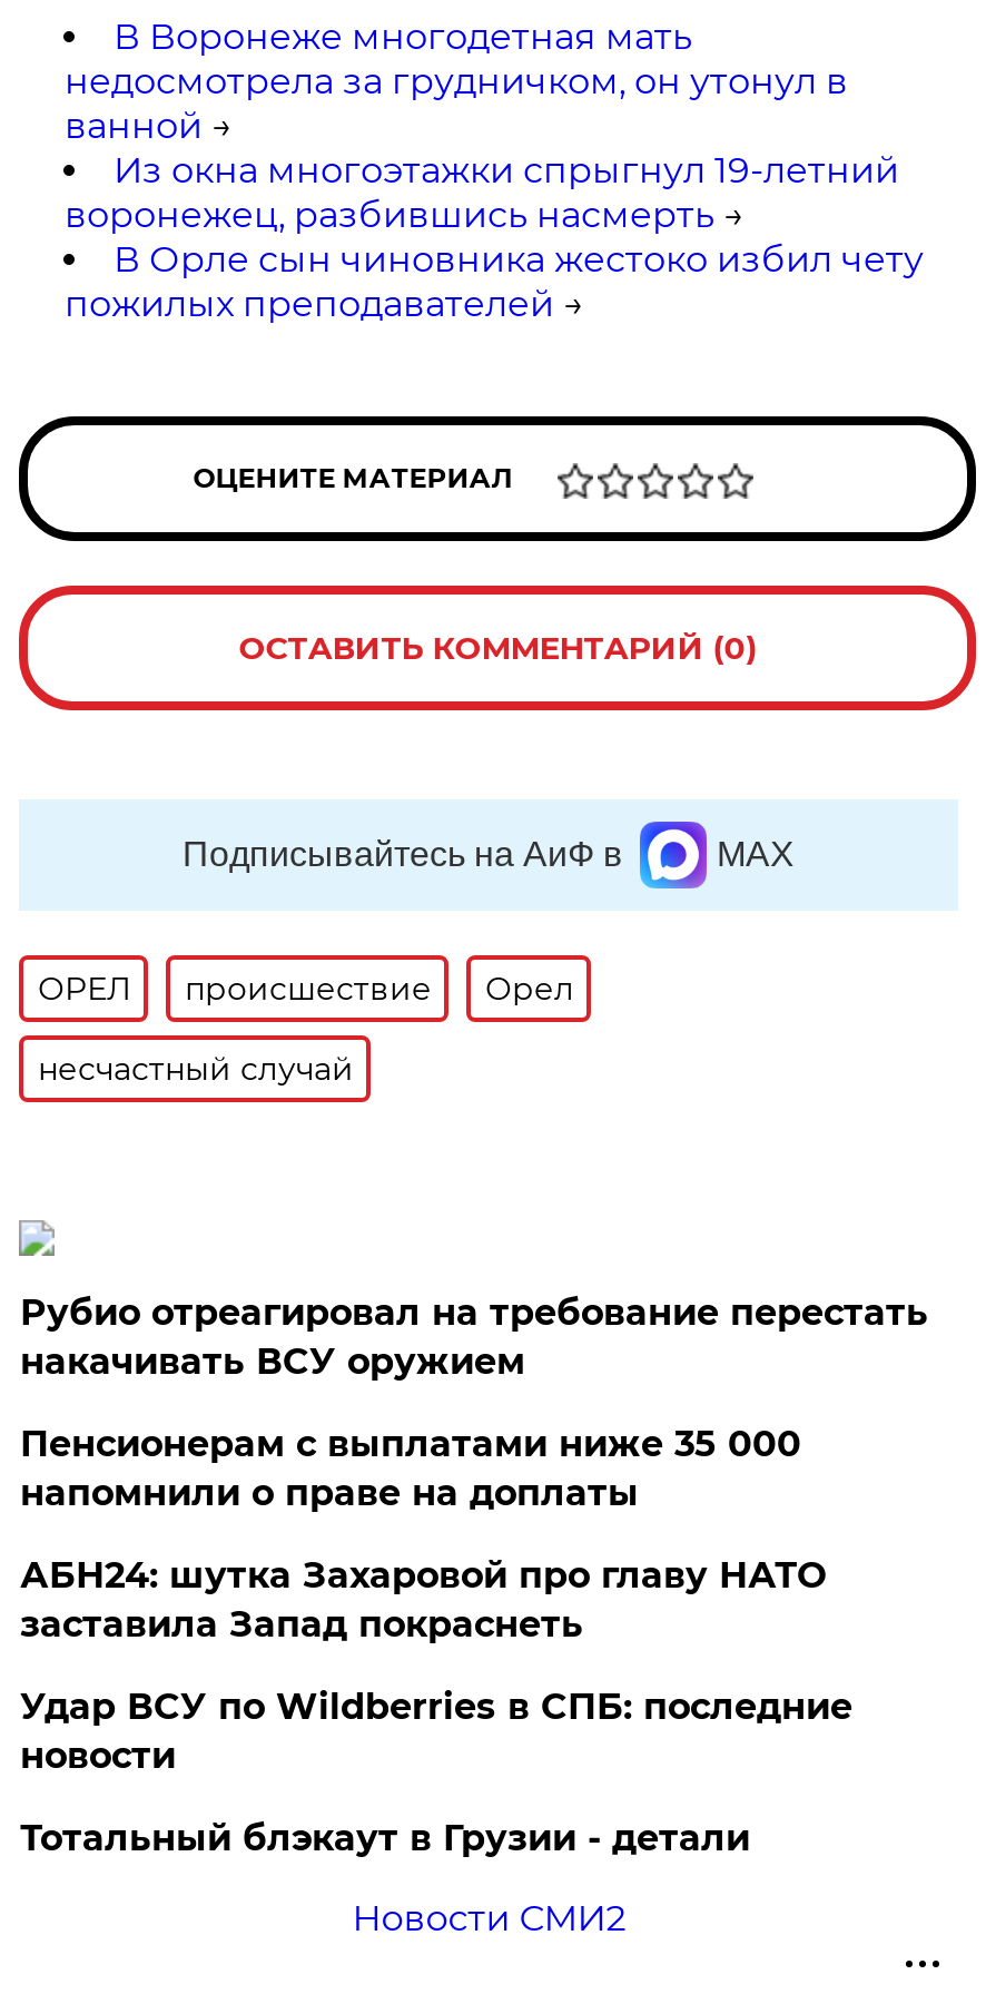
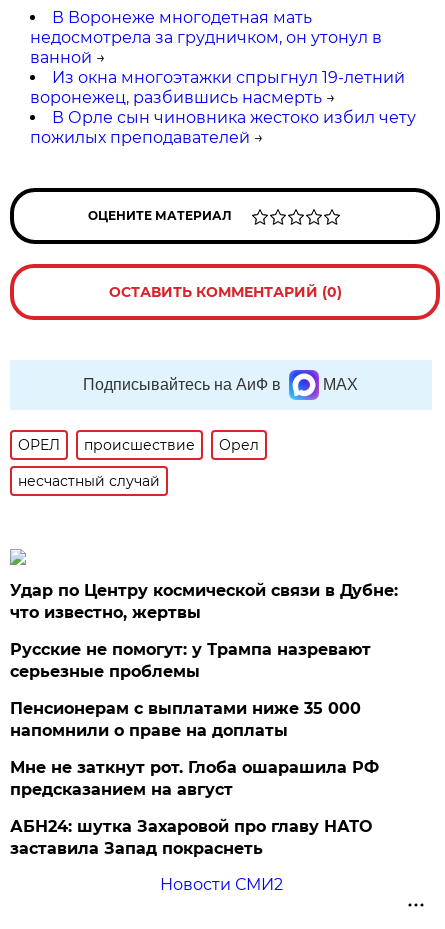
[20,1292,928,1383] Рубио отреагировал на требование перестать | накачивать ВСУ оружием -> [10,581,398,681] Удар по Центру космической связи в Дубне: | что известно, жертвы | Русские не помогут: у Трампа назревают | серьезные проблемы
moved [20,1423,801,1515] -> [10,699,361,740]: Пенсионерам с выплатами ниже 35 000 | напомнили о праве на доплаты
none -> [10,758,379,799] Мне не заткнут рот. Глоба ошарашила РФ | предсказанием на август
moved [20,1555,826,1646] -> [10,817,372,858]: АБН24: шутка Захаровой про главу НАТО | заставила Запад покраснеть
[20,1686,852,1860] Удар ВСУ по Wildberries в СПБ: последние | новости | Тотальный блэкаут в Грузии - детали -> none

